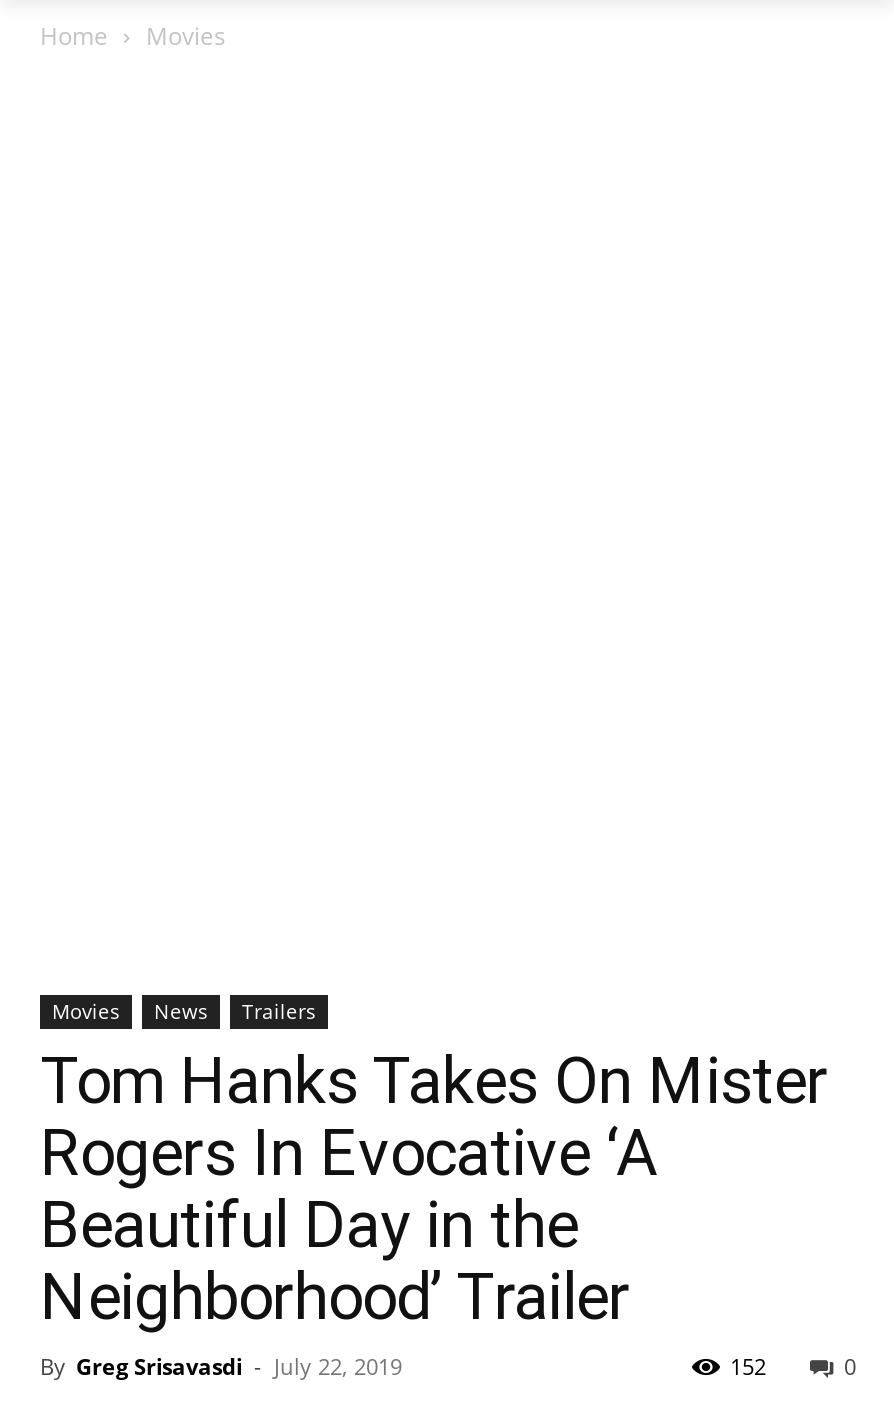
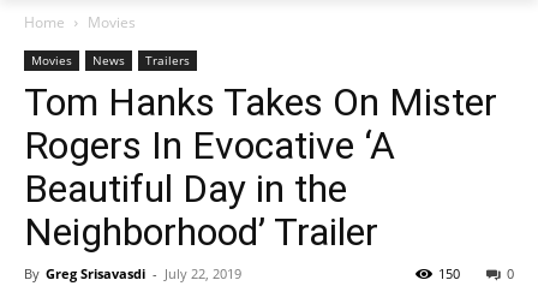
[730,1351,766,1381] 152 -> [438,264,460,282] 150

